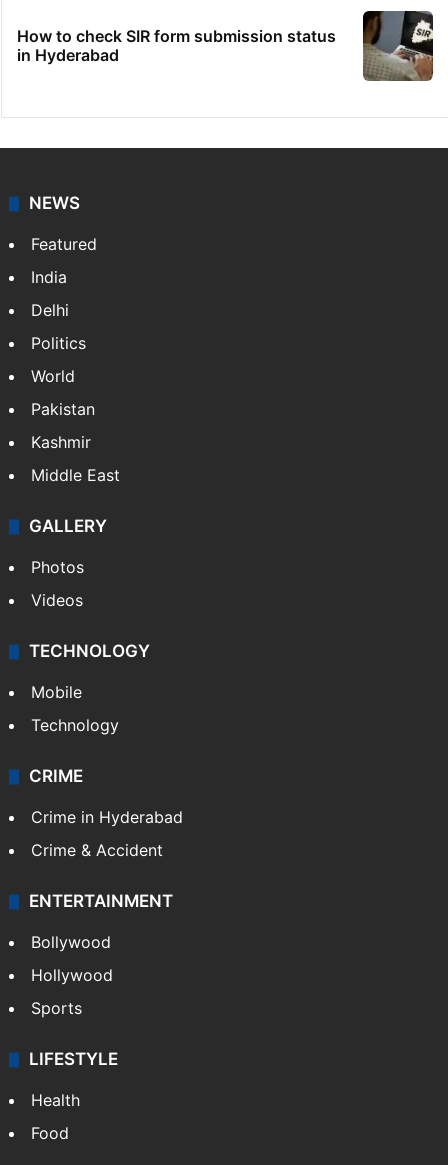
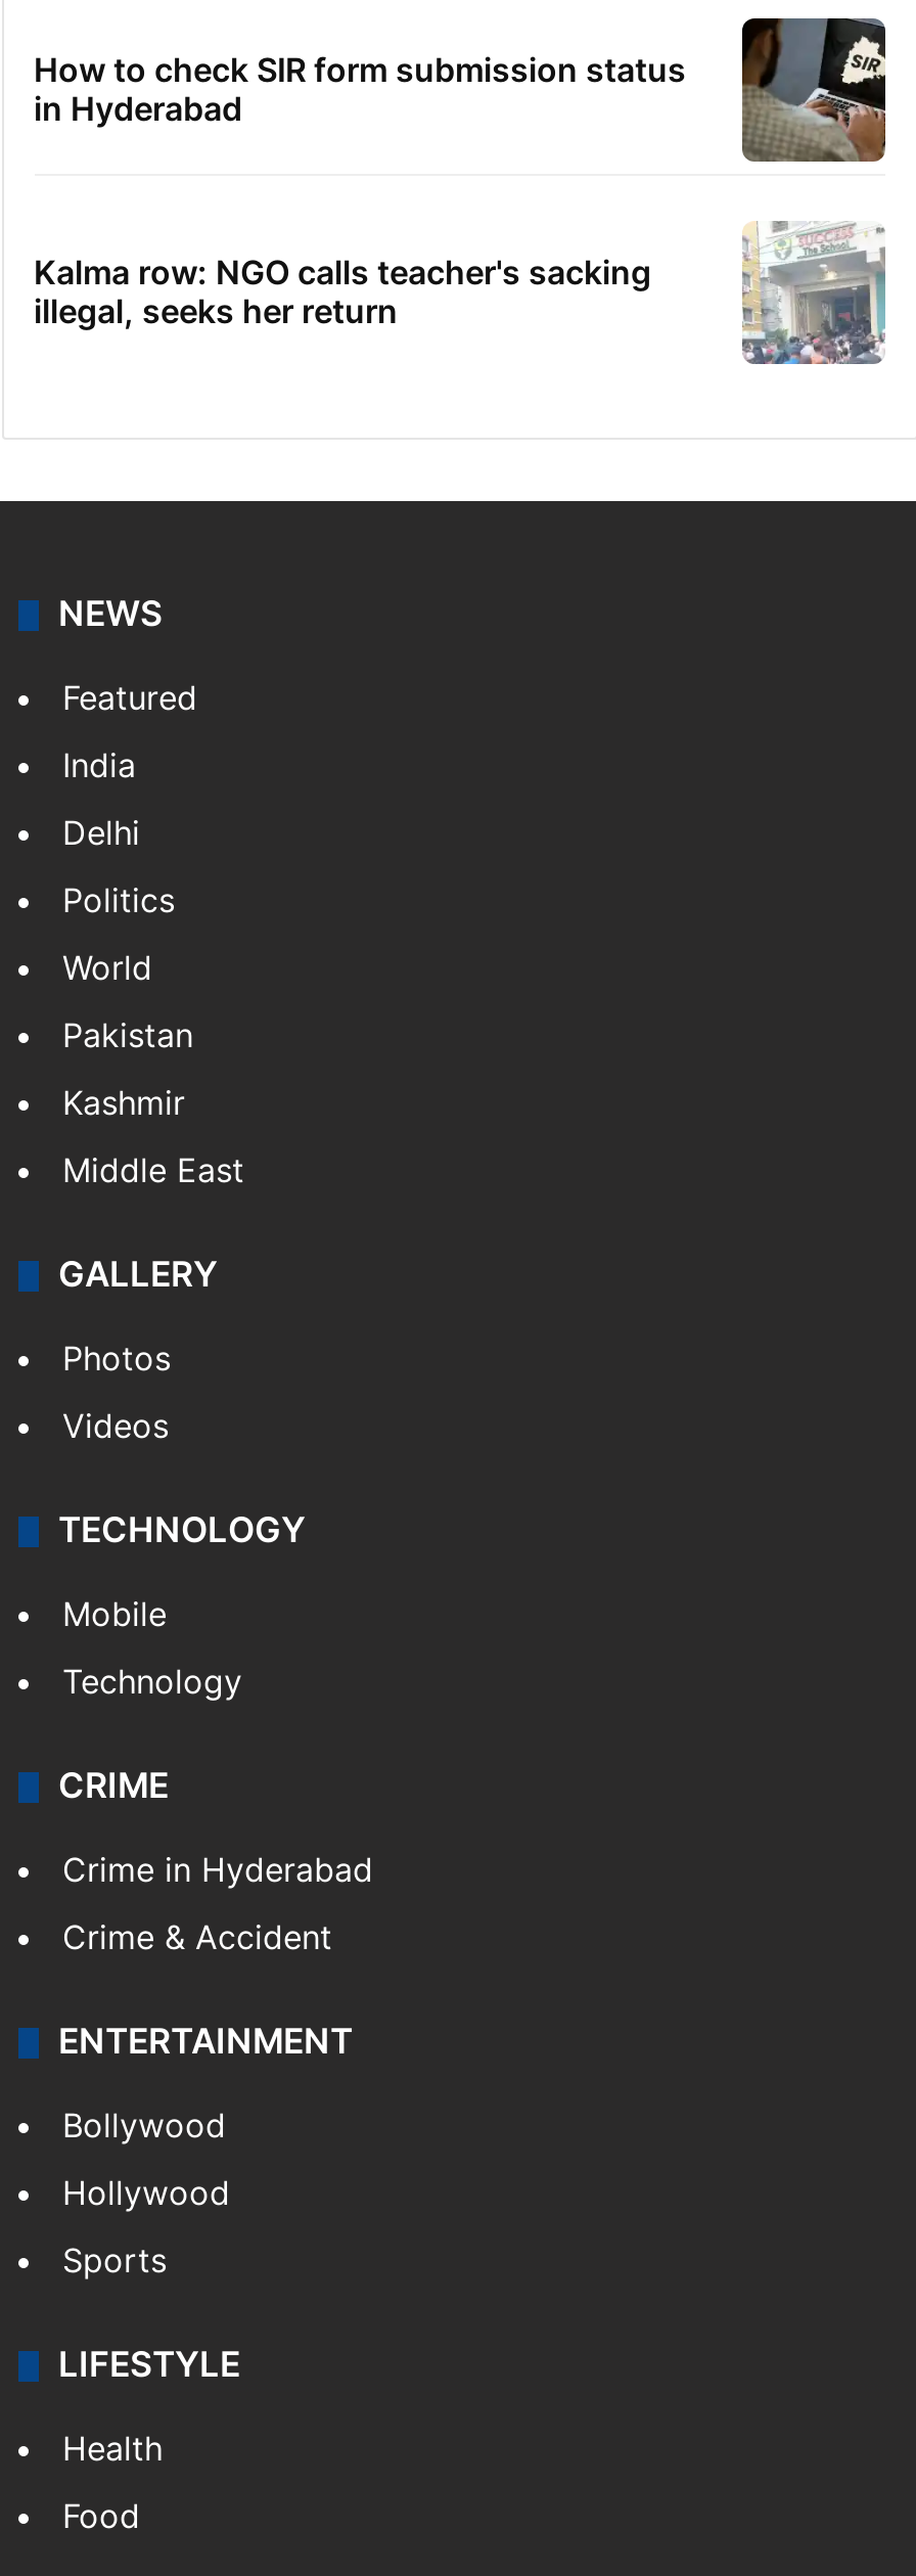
none -> [34,252,651,332] Kalma row: NGO calls teacher's sacking | illegal, seeks her return
none -> [742,221,887,366] [image]

